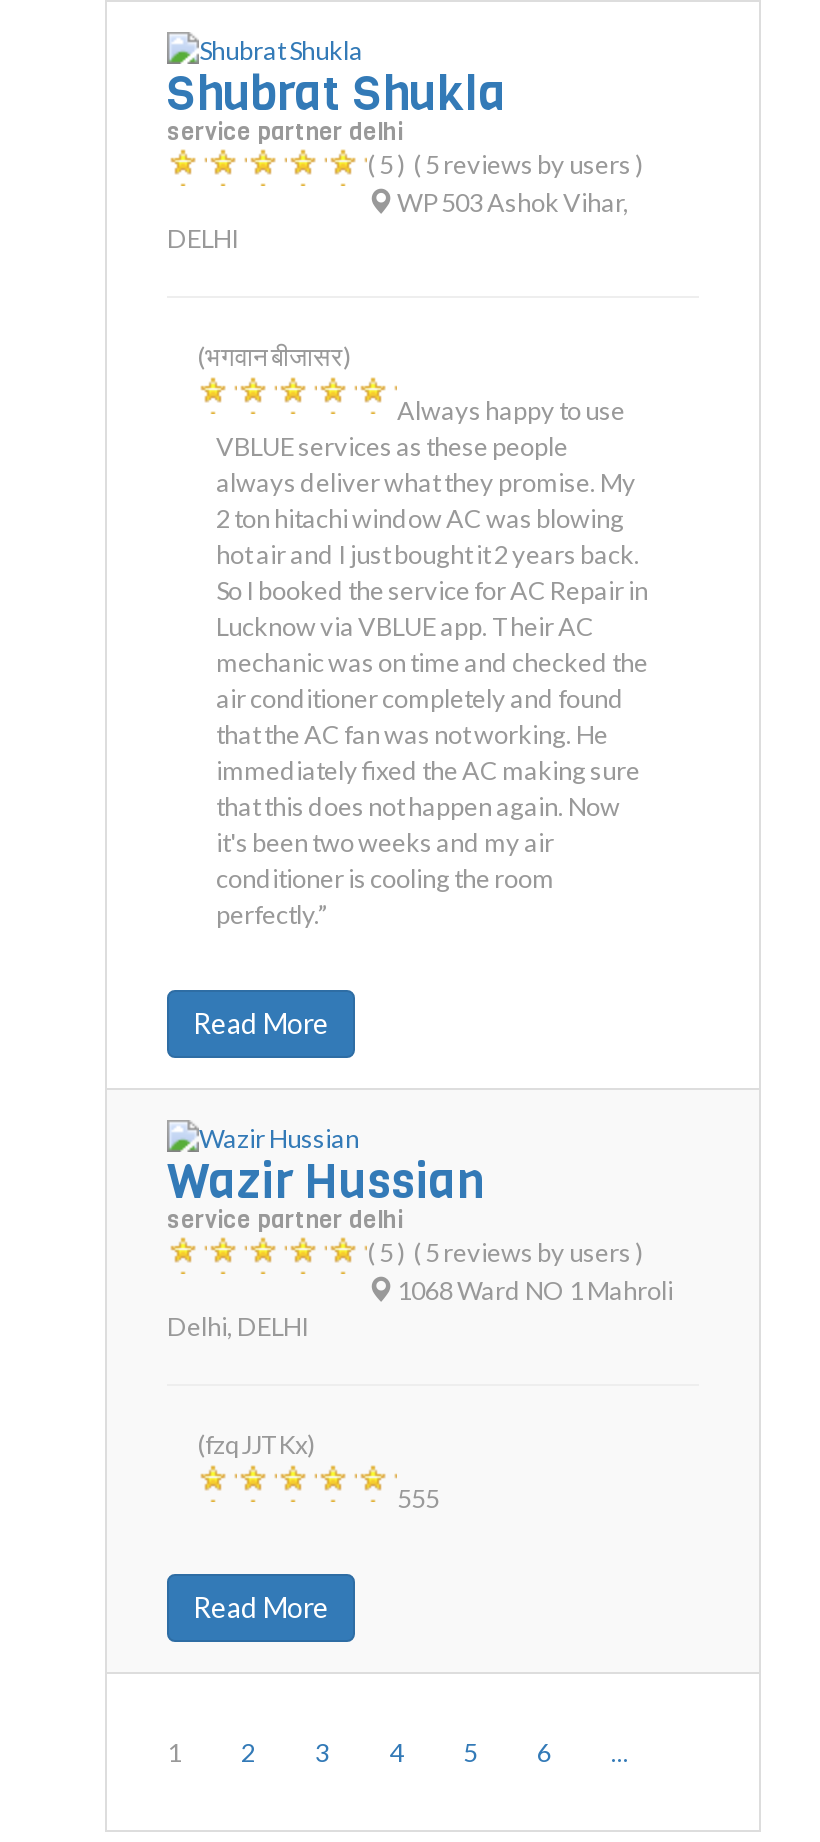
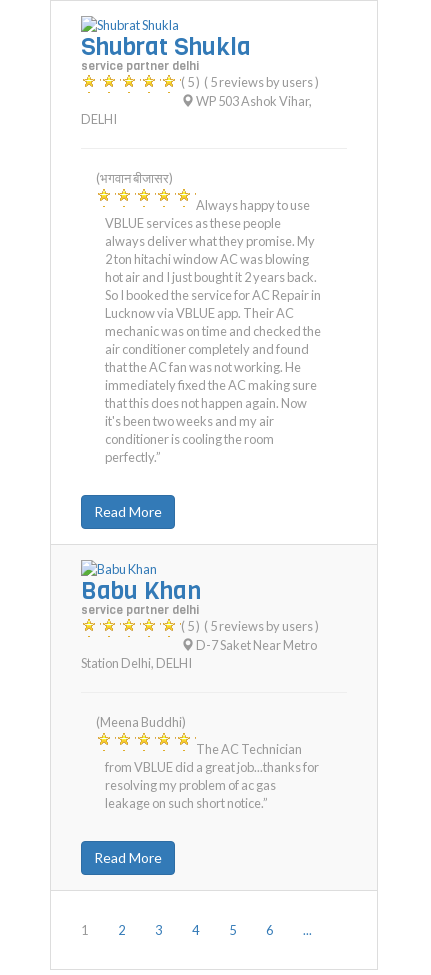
[167,1150,485,1214] Wazir Hussian -> [81,575,201,607] Babu Khan
[167,1274,673,1342] 1068 Ward NO 1 Mahroli | Delhi, DELHI -> [81,637,317,671] D-7 Saket Near Metro | Station Delhi, DELHI
[197,1428,315,1460] (fzqJJTKx) -> [96,714,186,730] (Meena Buddhi)
[397,1483,439,1515] 555 -> [105,741,319,811] The AC Technician | from VBLUE did a great job...thanks for | resolving my problem of ac gas | leakage on such short notice.”

